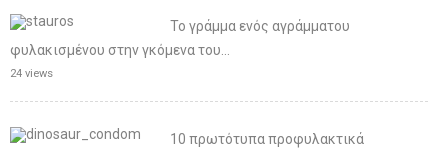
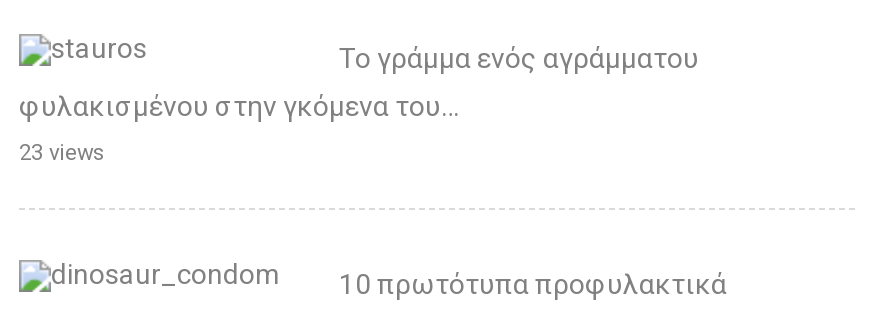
[10,67,53,80] 24 views -> [19,140,105,166] 23 views

